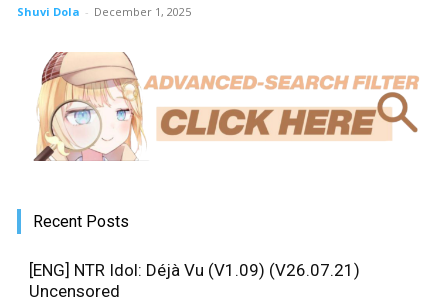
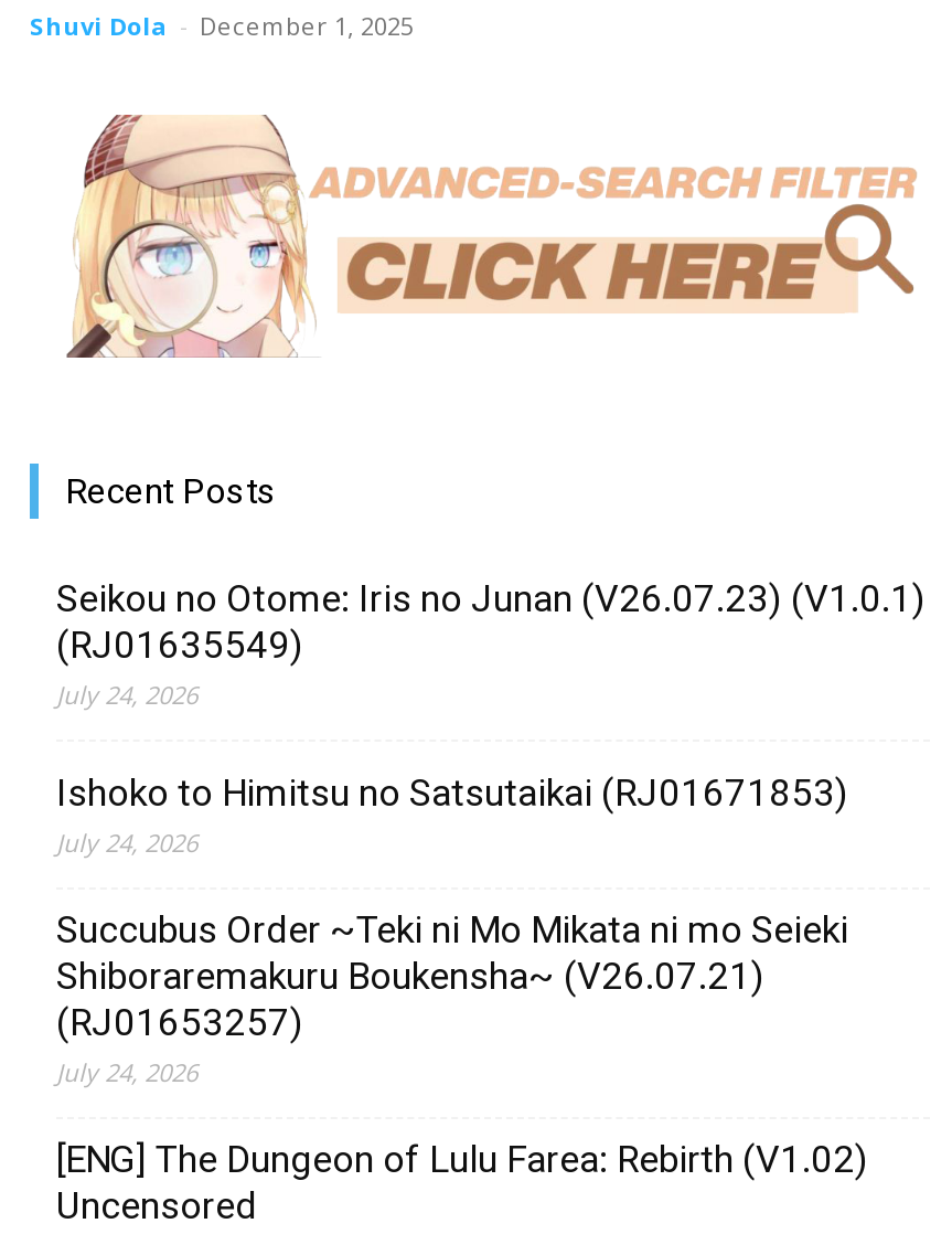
[29,260,360,280] [ENG] NTR Idol: Déjà Vu (V1.09) (V26.07.21) -> [56,575,926,1180] Seikou no Otome: Iris no Junan (V26.07.23) (V1.0.1) | (RJ01635549) | July 24, 2026 | Ishoko to Himitsu no Satsutaikai (RJ01671853) | July 24, 2026 | Succubus Order ~Teki ni Mo Mikata ni mo Seieki | Shiboraremakuru Boukensha~ (V26.07.21) | (RJ01653257) | July 24, 2026 | [ENG] The Dungeon of Lulu Farea: Rebirth (V1.02)

